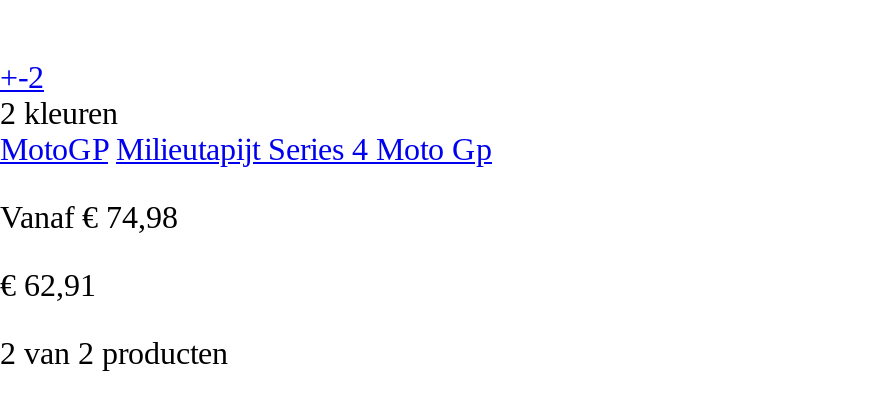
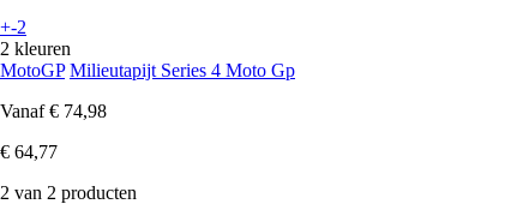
[0,268,96,302] € 62,91 -> [0,142,58,162] € 64,77

